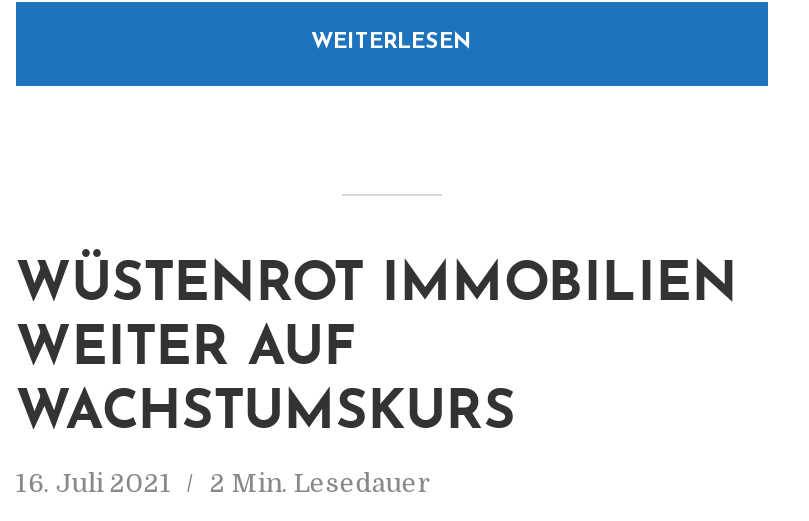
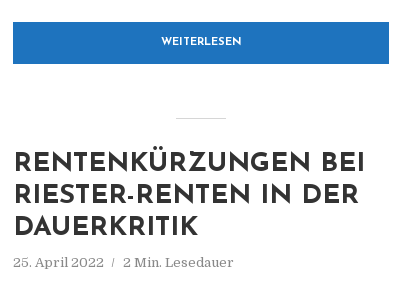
[16,260,738,442] WÜSTENROT IMMOBILIEN | WEITER AUF | WACHSTUMSKURS -> [13,151,365,242] RENTENKÜRZUNGEN BEI | RIESTER-RENTEN IN DER | DAUERKRITIK
[16,468,432,498] 16. Juli 2021 2 Min. Lesedauer -> [13,255,234,270] 25. April 2022 2 Min. Lesedauer

